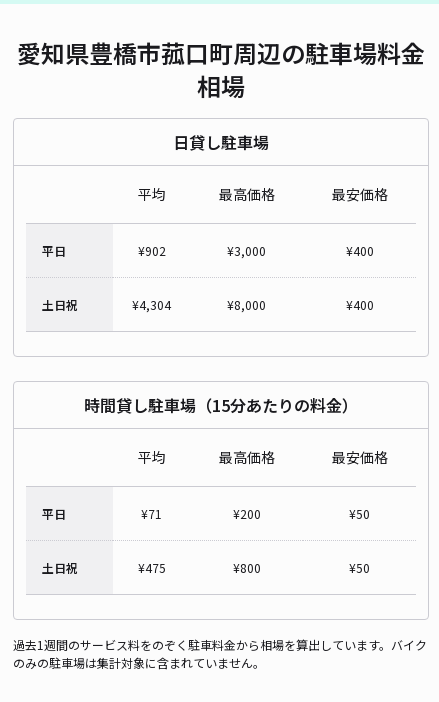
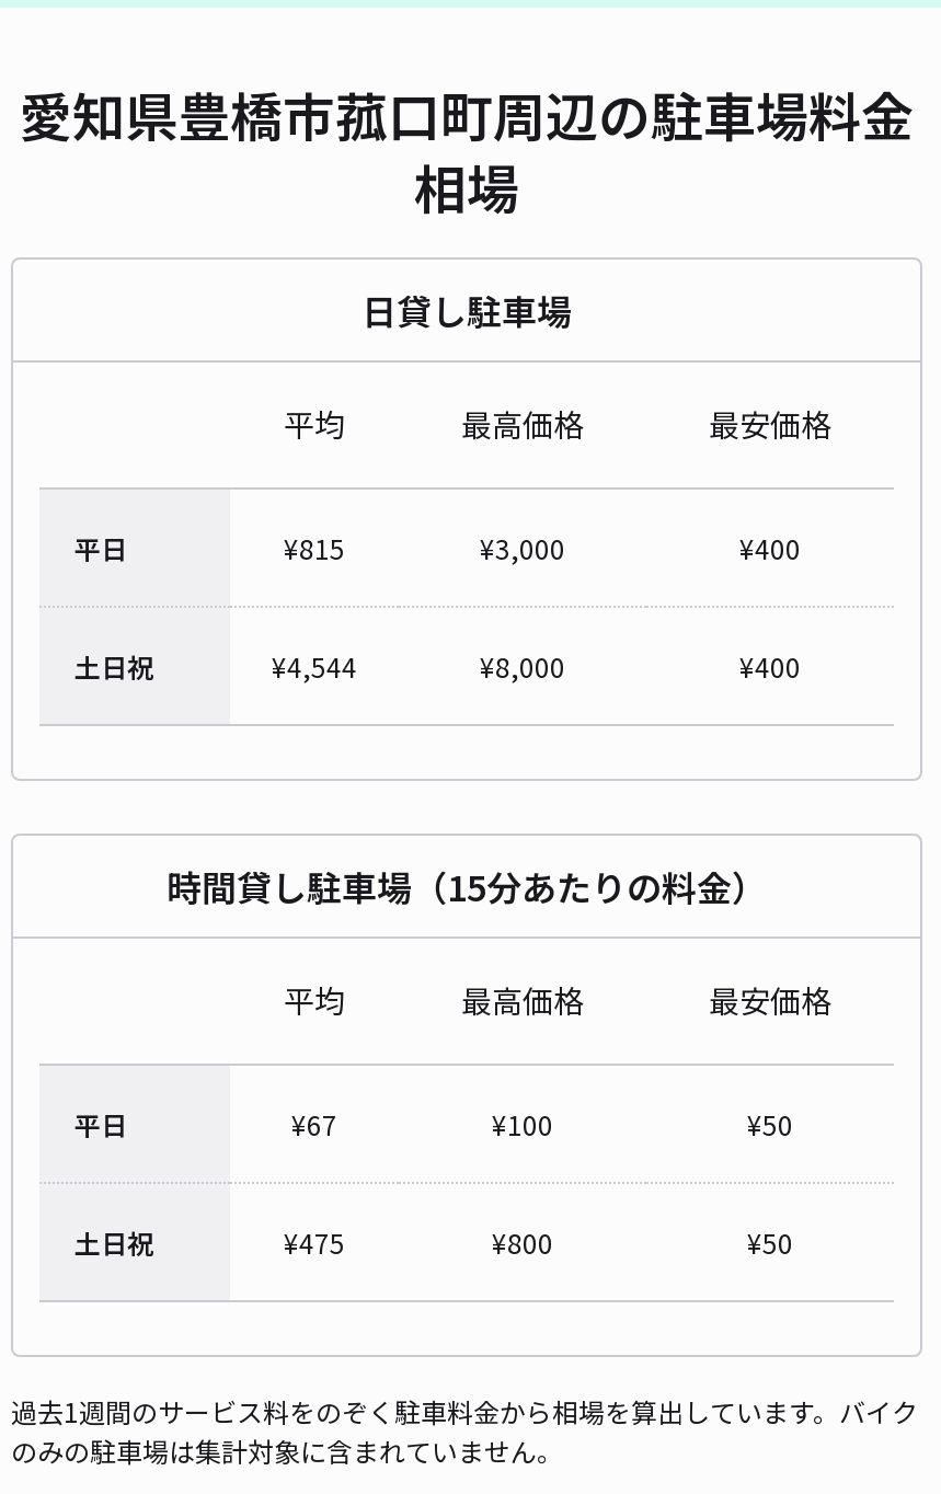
[137,242,165,259] ¥902 -> [284,529,345,566] ¥815
[132,296,171,313] ¥4,304 -> [272,647,357,684] ¥4,544
[141,505,162,522] ¥71 -> [291,1105,337,1142] ¥67
[232,505,260,522] ¥200 -> [492,1105,553,1142] ¥100

